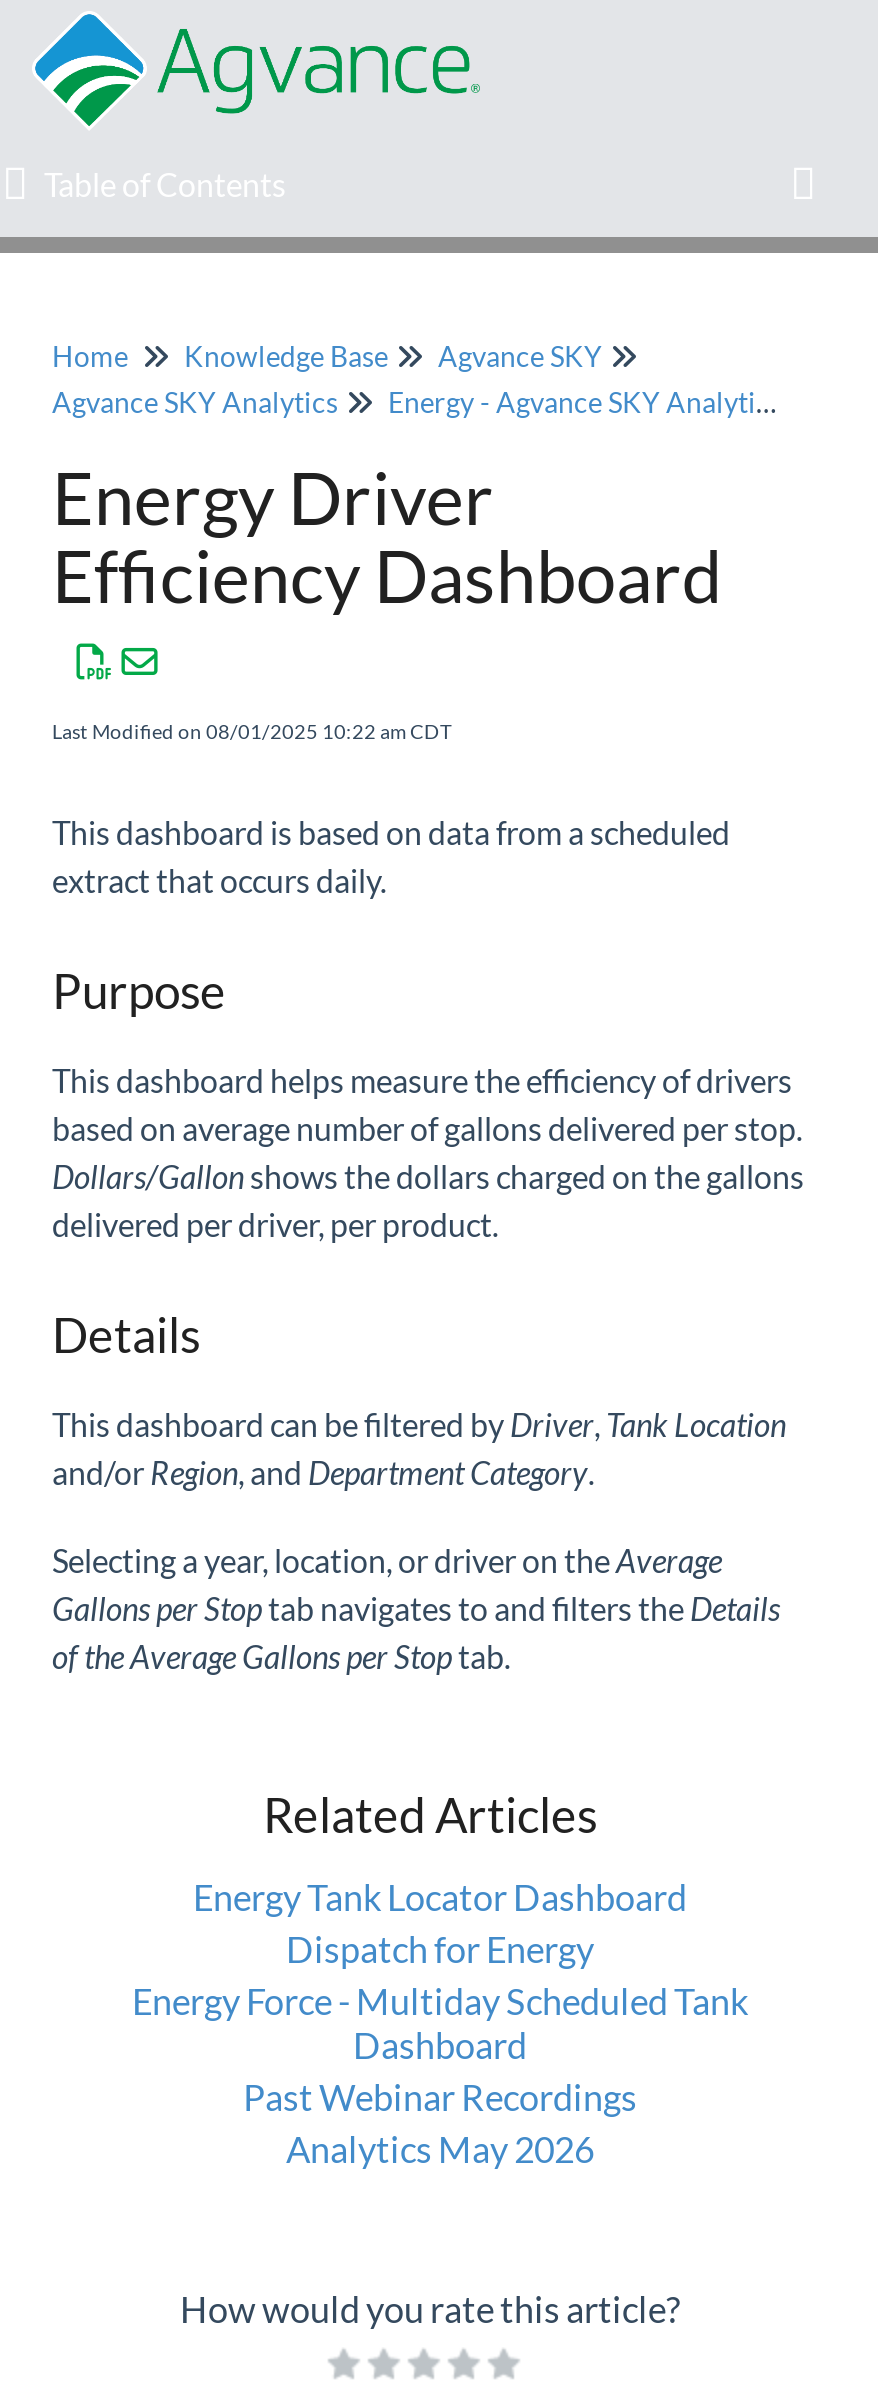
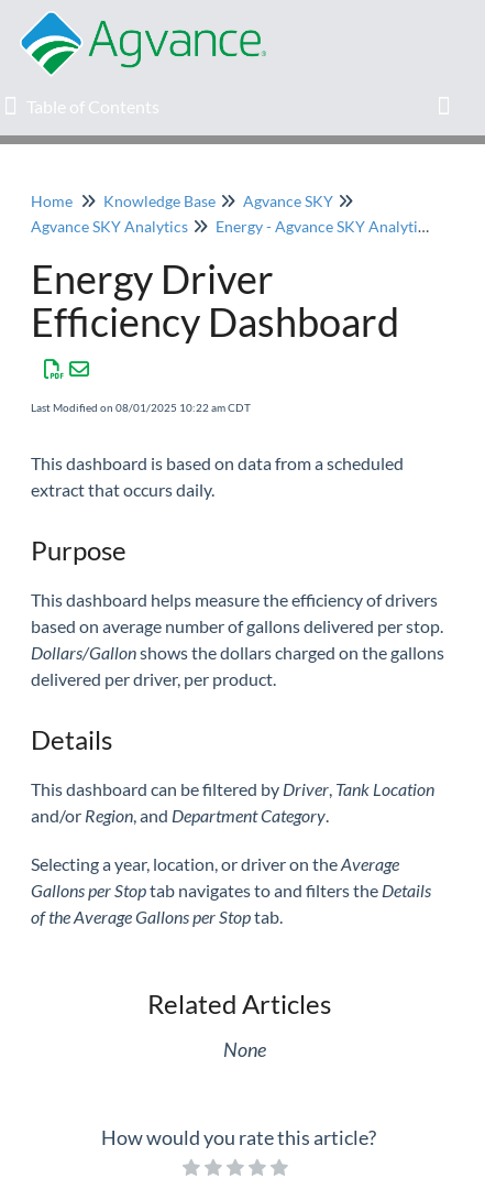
[132,1875,748,2171] Energy Tank Locator Dashboard | Dispatch for Energy | Energy Force - Multiday Scheduled Tank | Dashboard | Past Webinar Recordings | Analytics May 2026 -> [223,1037,266,1061] None

